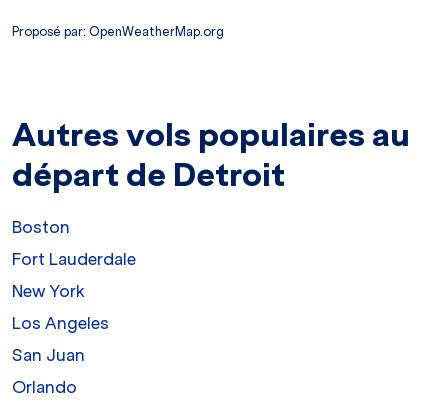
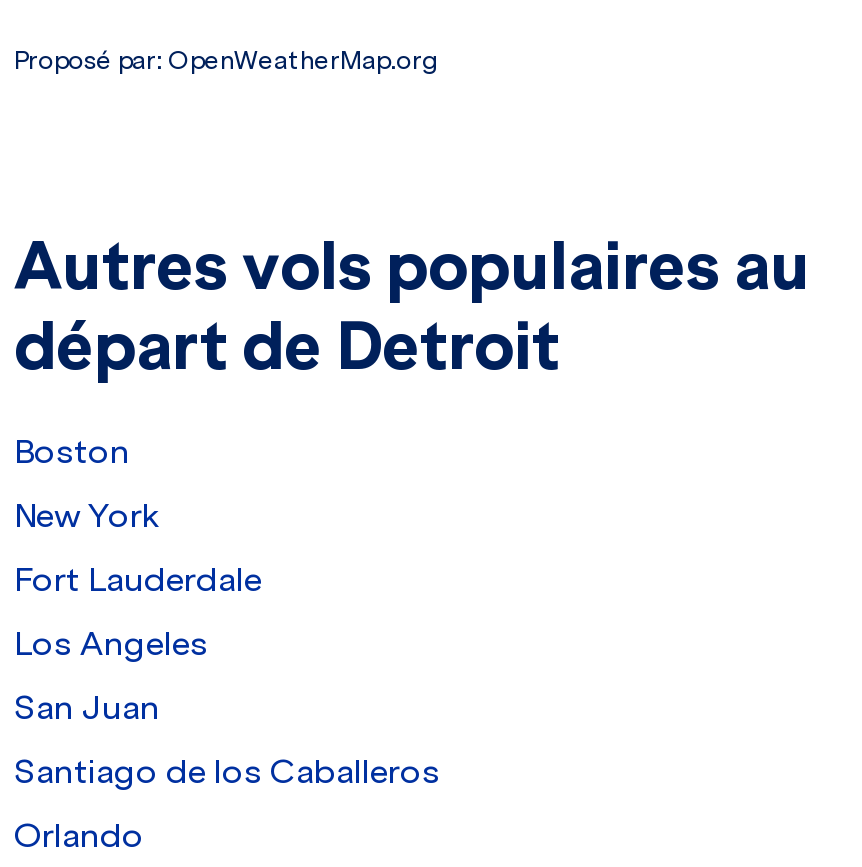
moved [12,281,85,301] -> [14,495,160,535]: New York
none -> [14,751,440,791] Santiago de los Caballeros

